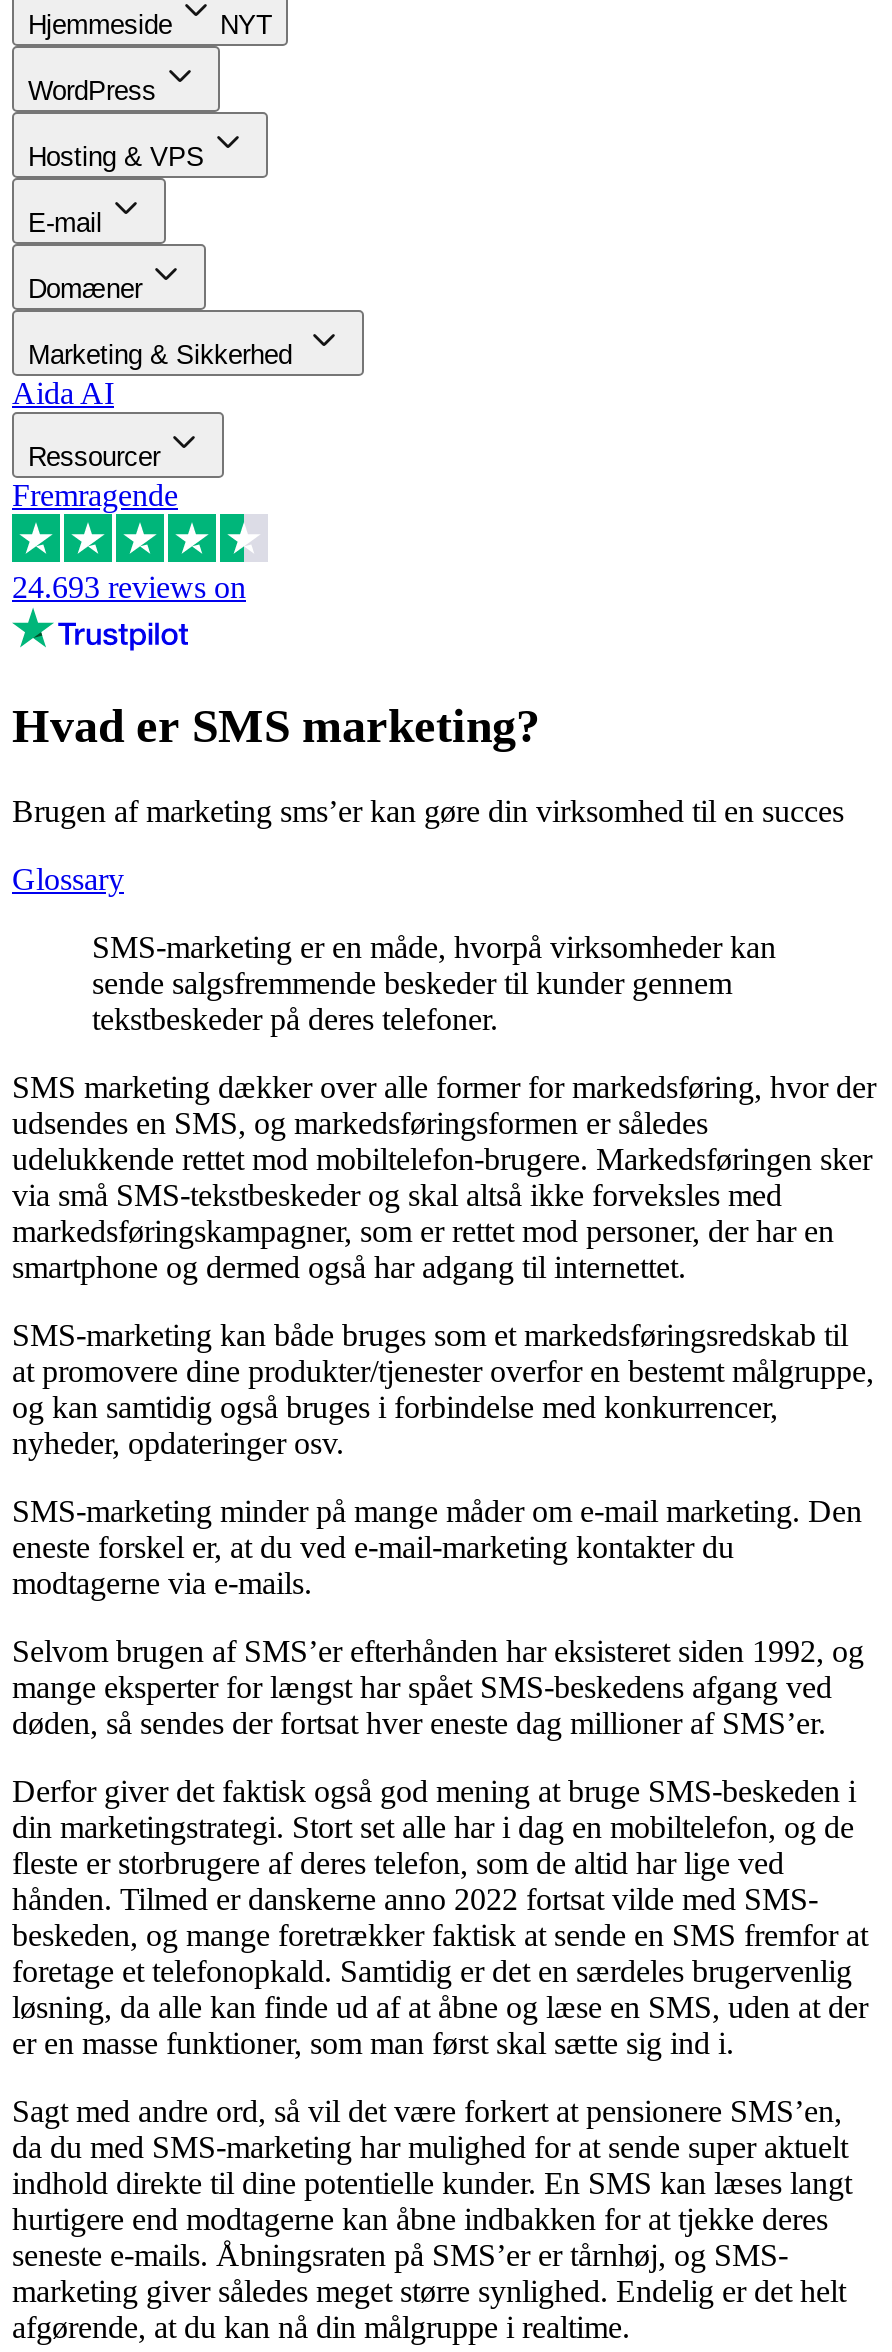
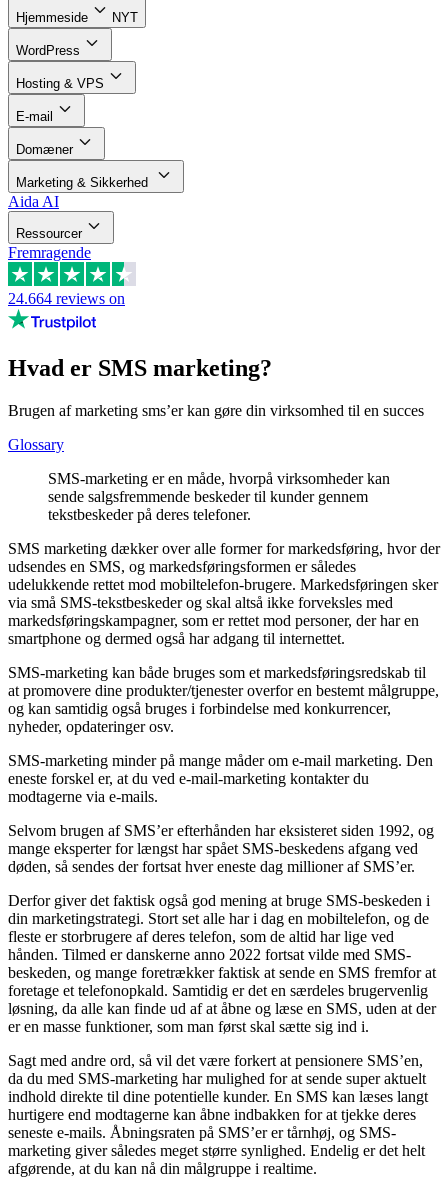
[12,570,246,604] 24.693 reviews on -> [8,290,125,307] 24.664 reviews on

